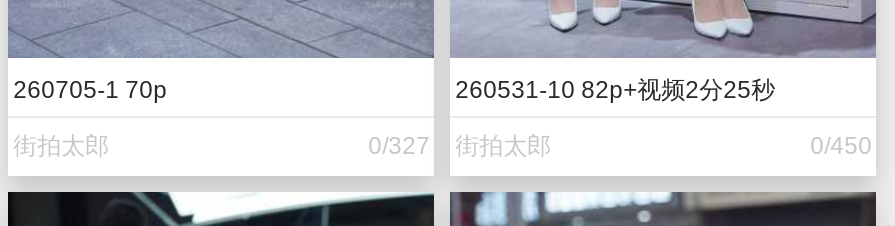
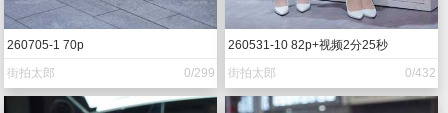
[368,132,551,160] 0/327 街拍太郎 -> [184,66,276,80] 0/299 街拍太郎
[810,132,872,160] 0/450 -> [405,66,436,80] 0/432

